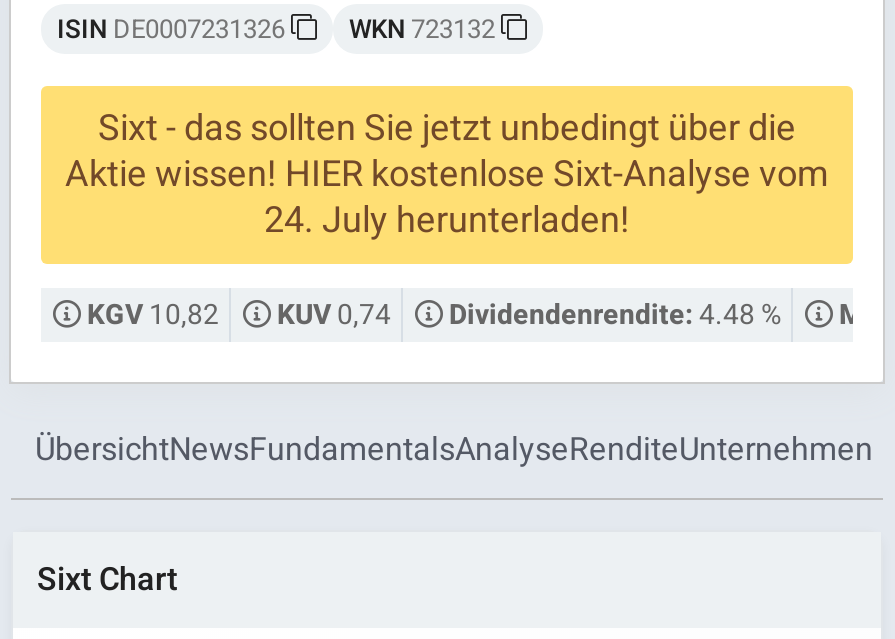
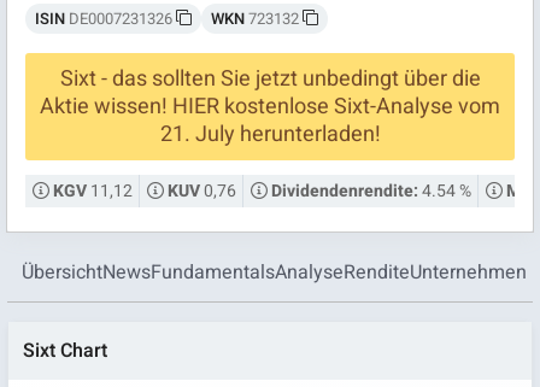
[264,194,630,248] 24. July herunterladen! -> [160,118,380,151] 21. July herunterladen!
[87,294,219,337] KGV 10,82 -> [53,178,133,204] KGV 11,12
[277,294,391,337] KUV0,74 -> [168,178,236,204] KUV0,76
[449,294,781,337] Dividendenrendite: 4.48 % -> [271,178,471,204] Dividendenrendite: 4.54 %

